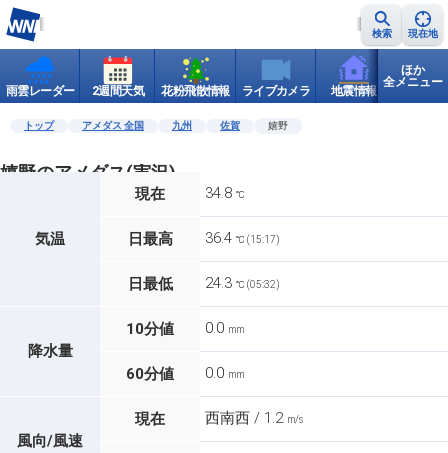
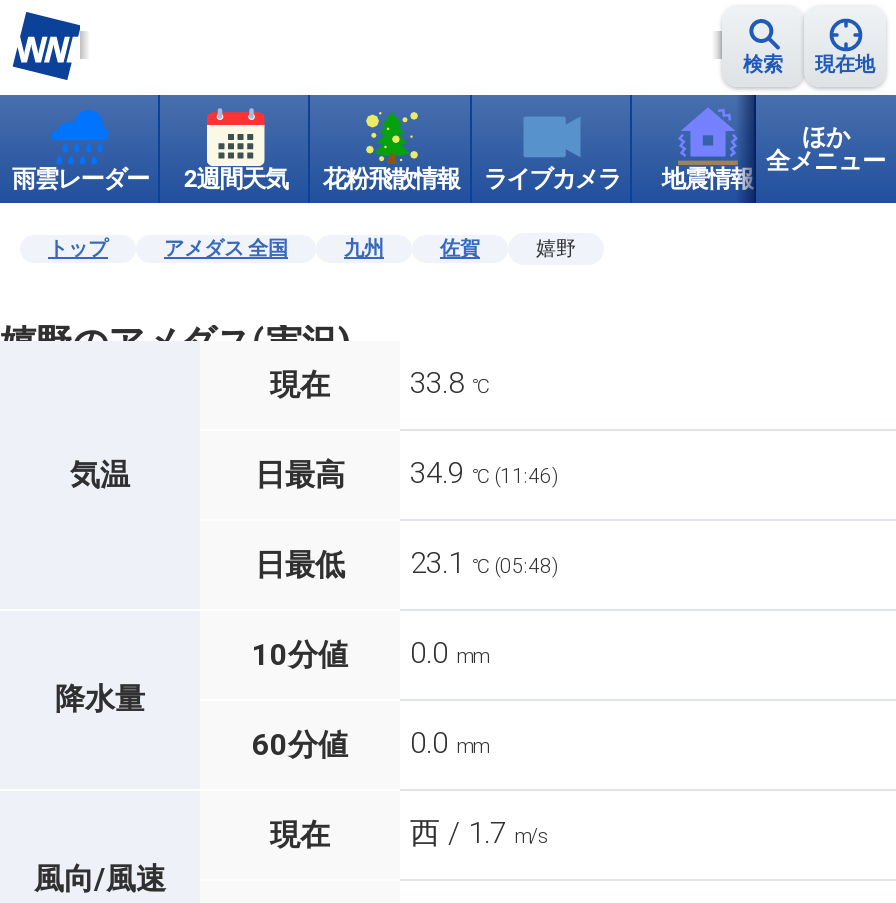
[205,184,245,202] 34.8 ℃ -> [410,365,490,401] 33.8 ℃
[127,229,280,248] 日最高 36.4 ℃ (15:17) -> [255,455,560,493] 日最高 34.9 ℃ (11:46)
[127,274,280,293] 日最低 24.3 ℃ (05:32) -> [255,545,560,583] 日最低 23.1 ℃ (05:48)
[205,409,303,427] 西南西 / 1.2 m/s -> [410,815,546,851] 西 / 1.7 m/s

